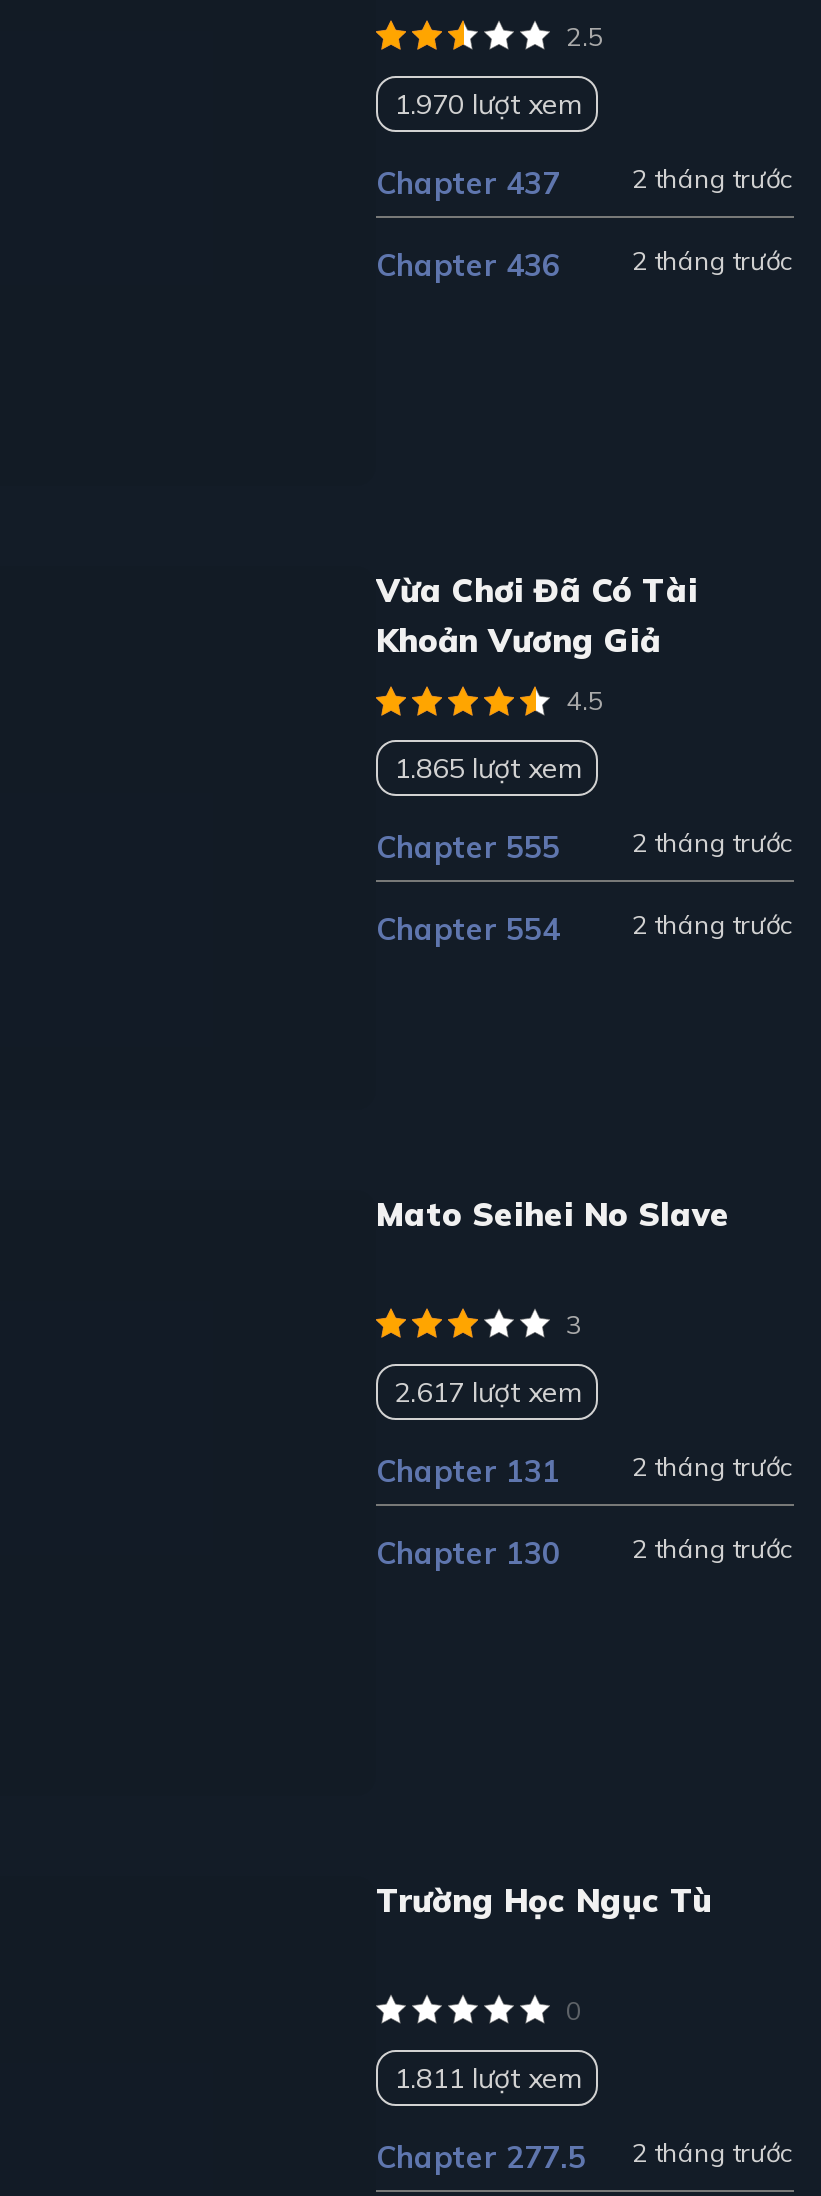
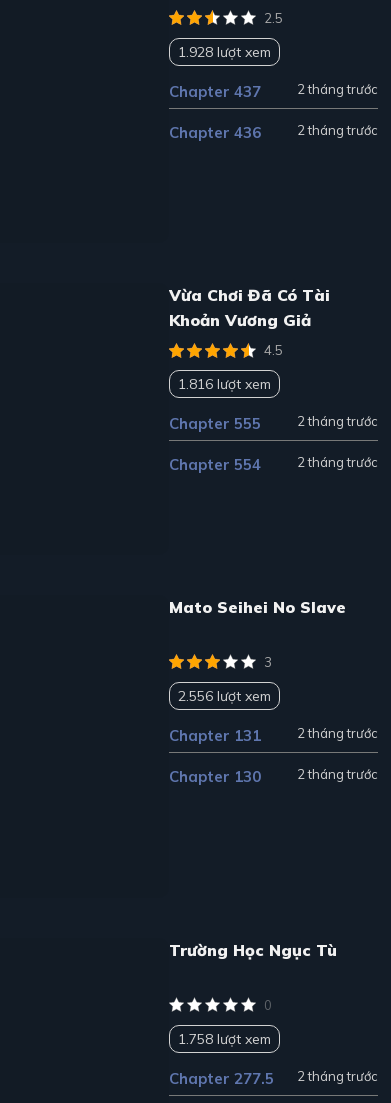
[394,85,580,121] 1.970 lượt xem -> [178,43,271,61] 1.928 lượt xem
[394,750,580,786] 1.865 lượt xem -> [178,375,271,393] 1.816 lượt xem
[394,1374,580,1410] 2.617 lượt xem -> [178,687,271,705] 2.556 lượt xem
[394,2060,580,2096] 1.811 lượt xem -> [178,1030,271,1048] 1.758 lượt xem

